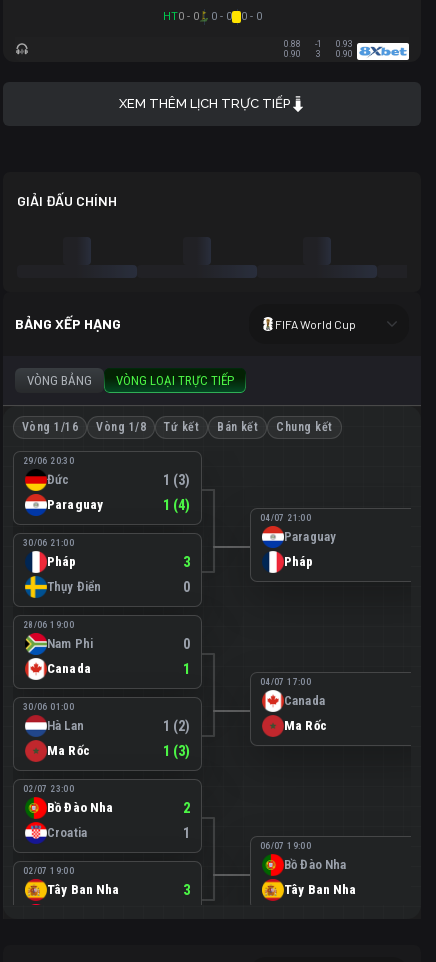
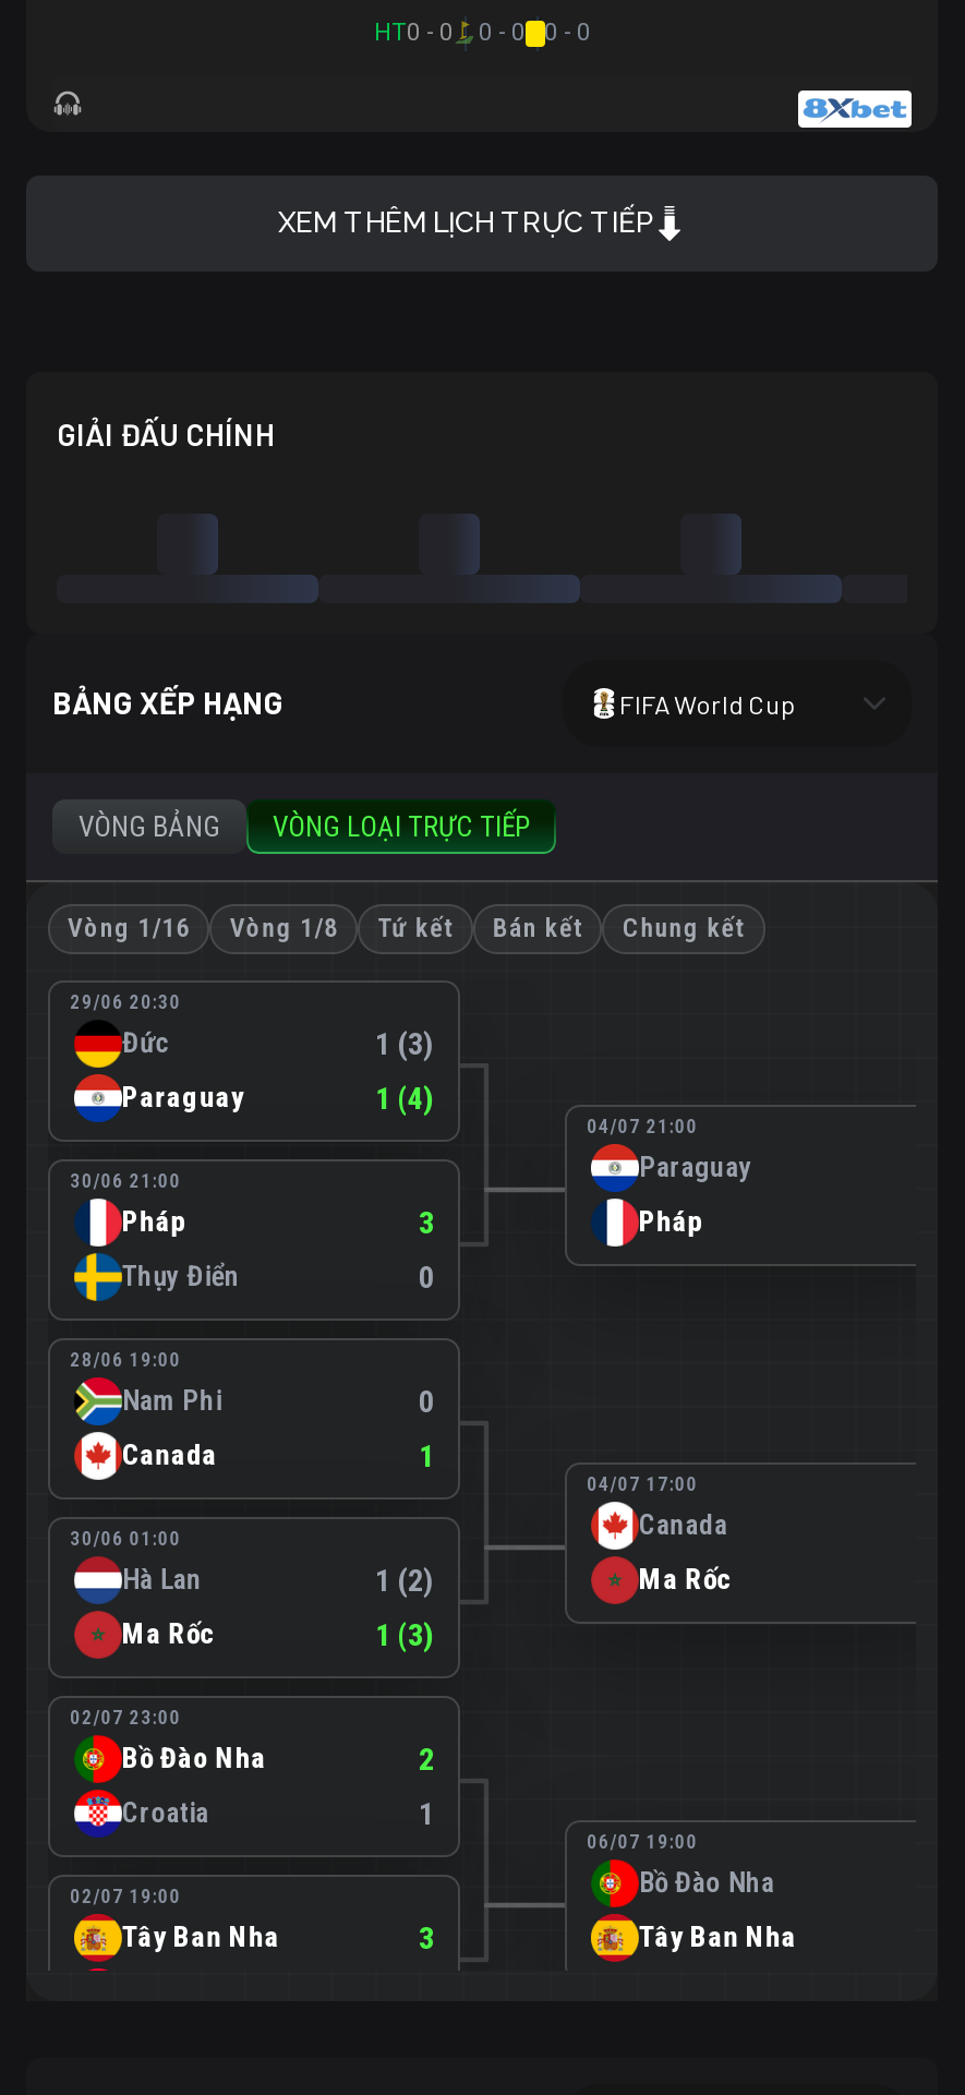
[284,39,353,59] 0.88 | -1 | 0.93 | 0.90 | 3 | 0.90 -> none

